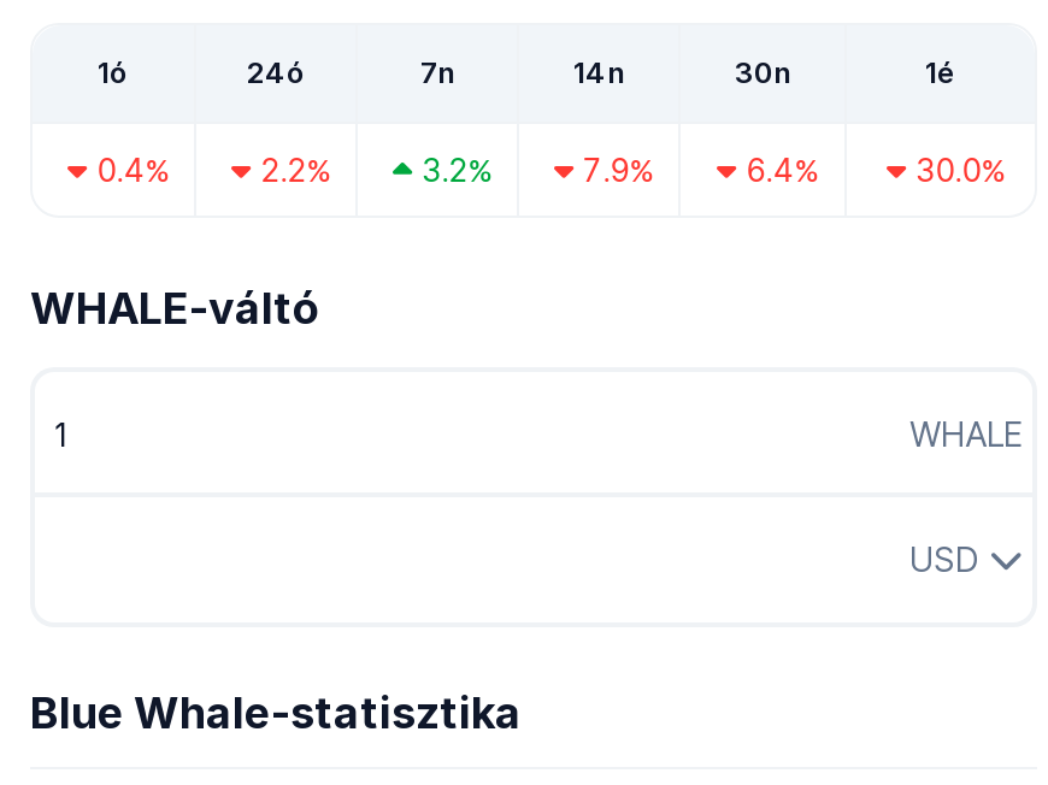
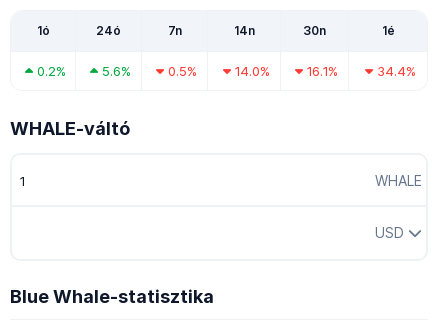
[97,150,169,189] 0.4% -> [37,63,66,79] 0.2%
[260,150,330,189] 2.2% -> [102,63,131,79] 5.6%
[422,150,492,189] 3.2% -> [168,63,197,79] 0.5%
[583,150,653,189] 7.9% -> [235,63,270,79] 14.0%
[746,150,818,189] 6.4% -> [307,63,338,79] 16.1%
[916,150,1005,189] 30.0% -> [377,63,416,79] 34.4%

